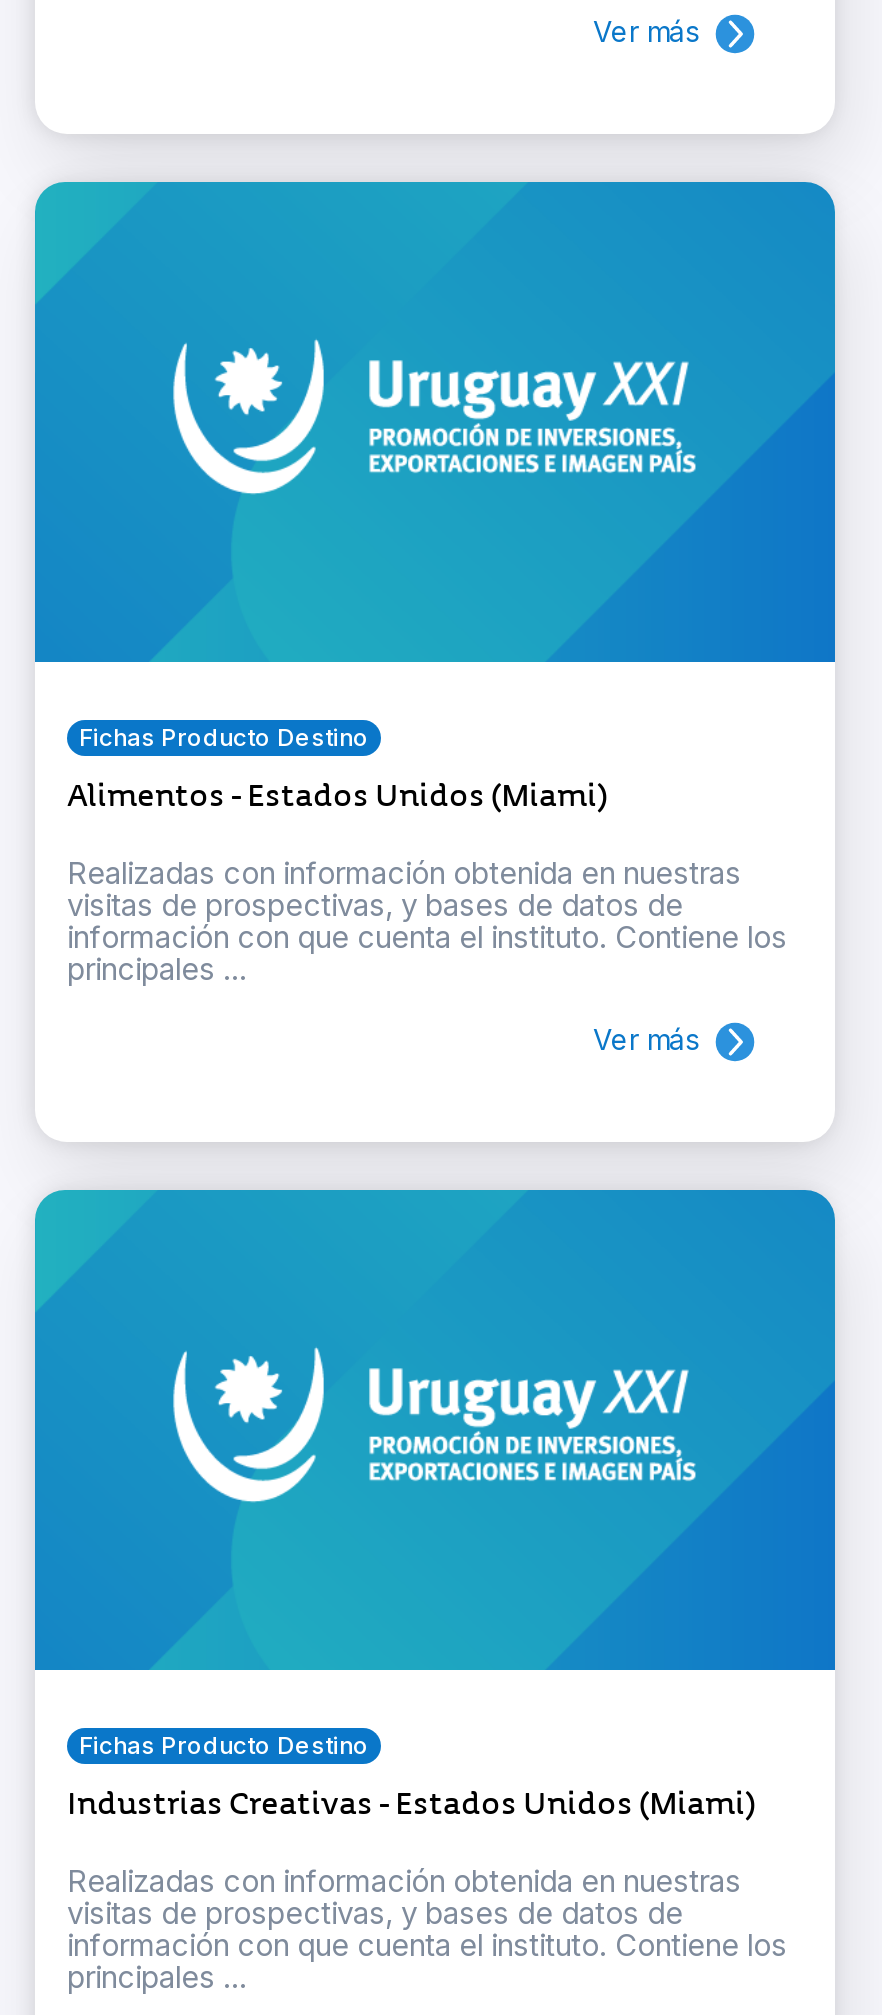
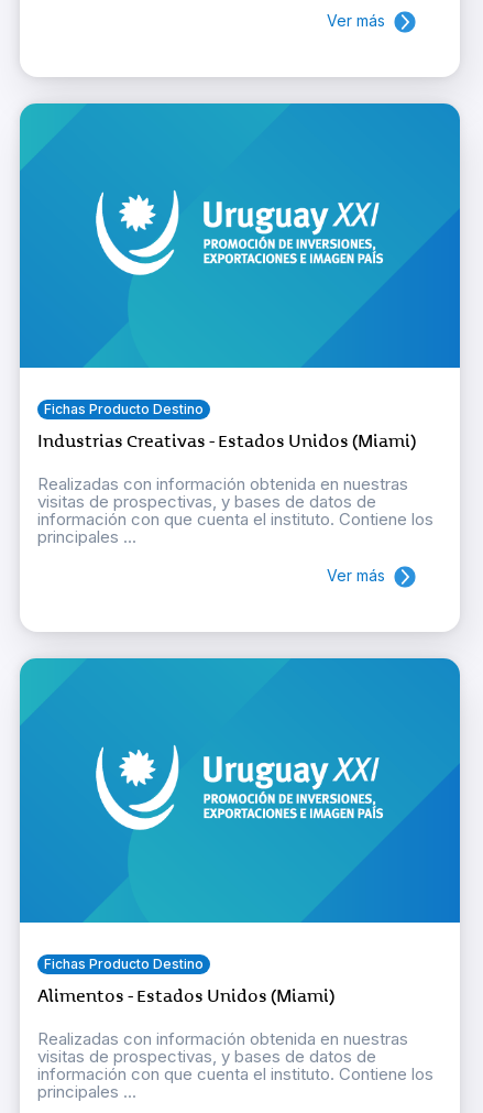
moved [67,775,607,815] -> [37,985,334,1007]: Alimentos - Estados Unidos (Miami)
moved [67,1784,755,1824] -> [37,430,416,452]: Industrias Creativas - Estados Unidos (Miami)

